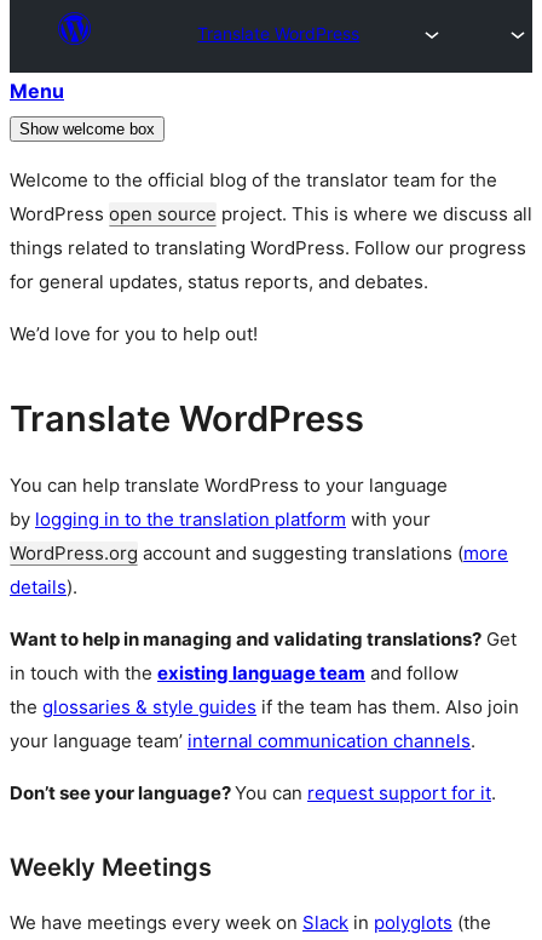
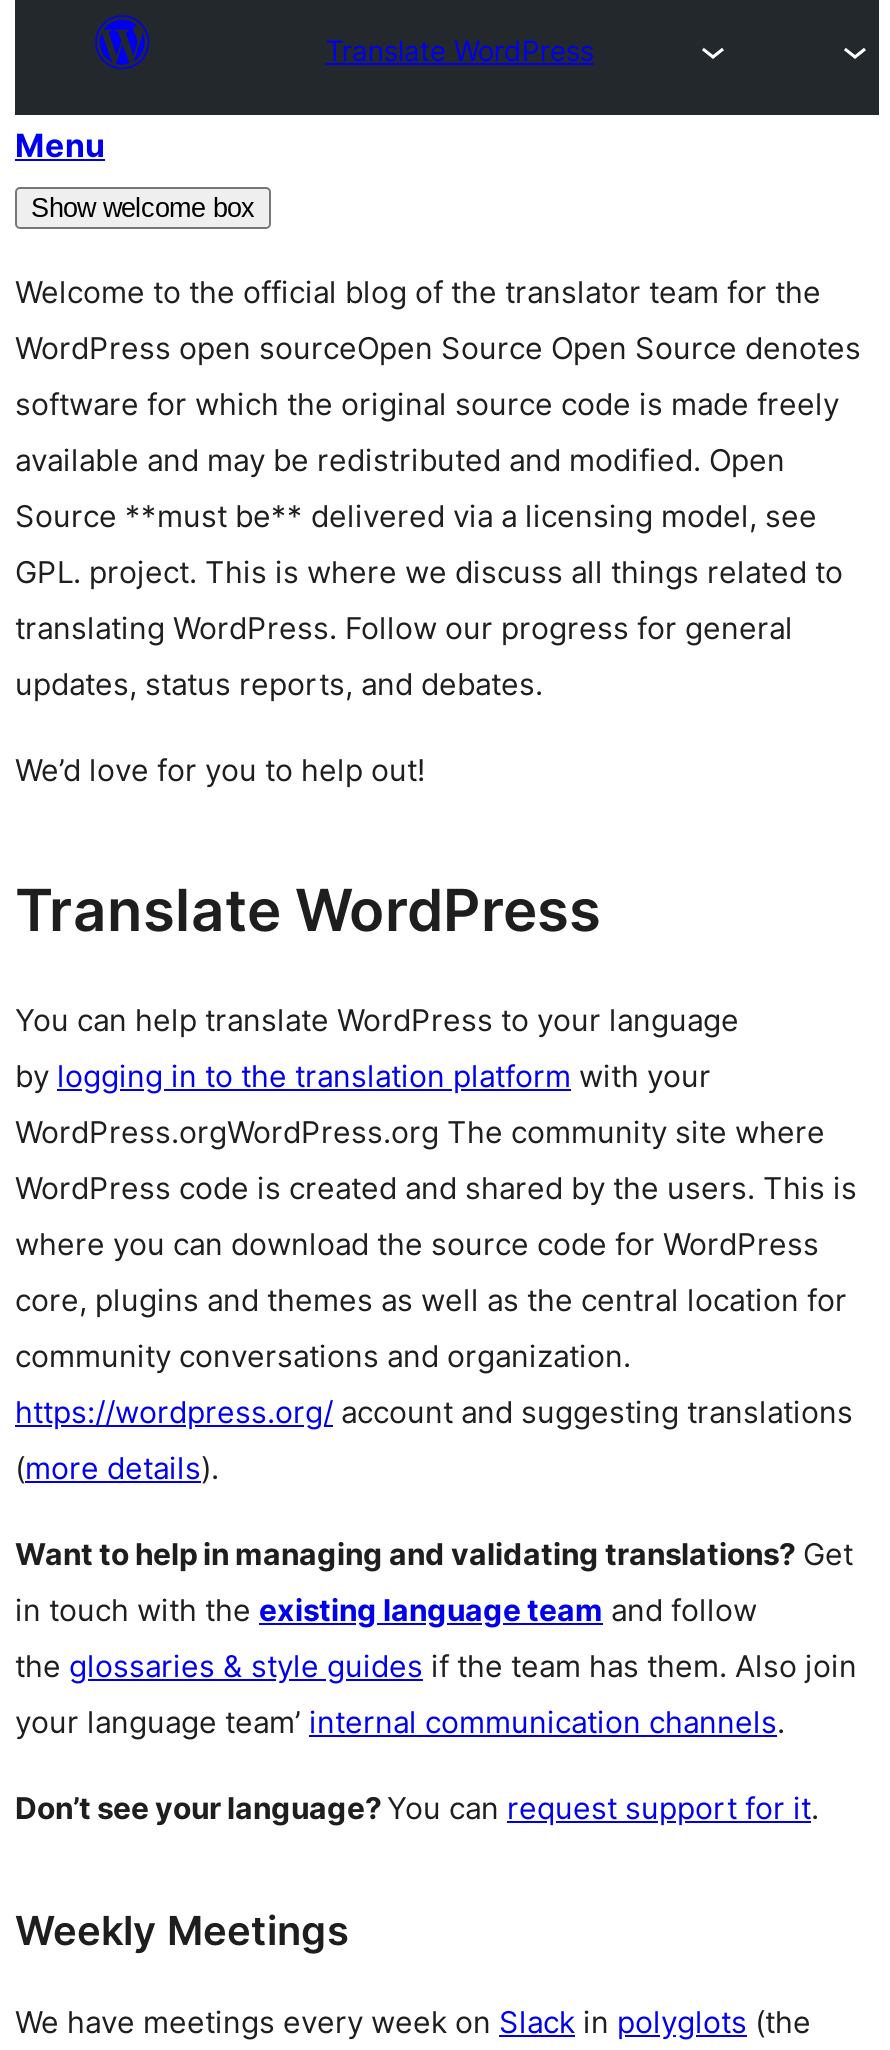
[10,202,532,293] WordPress open source project. This is where we discuss all | things related to translating WordPress. Follow our progress | for general updates, status reports, and debates. -> [15,329,861,703] WordPress open sourceOpen Source Open Source denotes | software for which the original source code is made freely | available and may be redistributed and modified. Open | Source **must be** delivered via a licensing model, see | GPL. project. This is where we discuss all things related to | translating WordPress. Follow our progress for general | updates, status reports, and debates.
[10,542,508,599] WordPress.org account and suggesting translations (more | details). -> [15,1113,857,1487] WordPress.orgWordPress.org The community site where | WordPress code is created and shared by the users. This is | where you can download the source code for WordPress | core, plugins and themes as well as the central location for | community conversations and organization. | https://wordpress.org/ account and suggesting translations | (more details).

